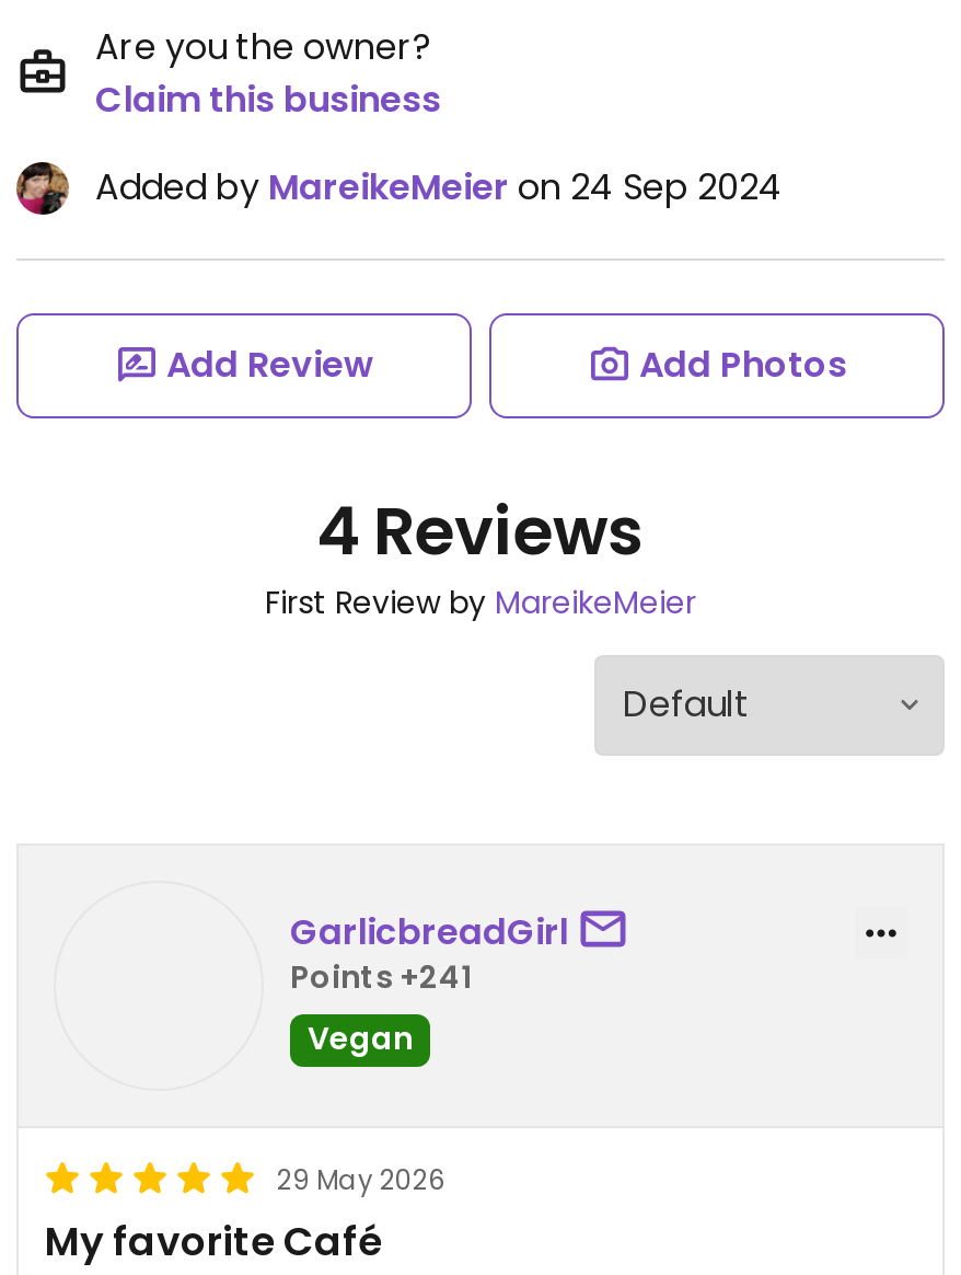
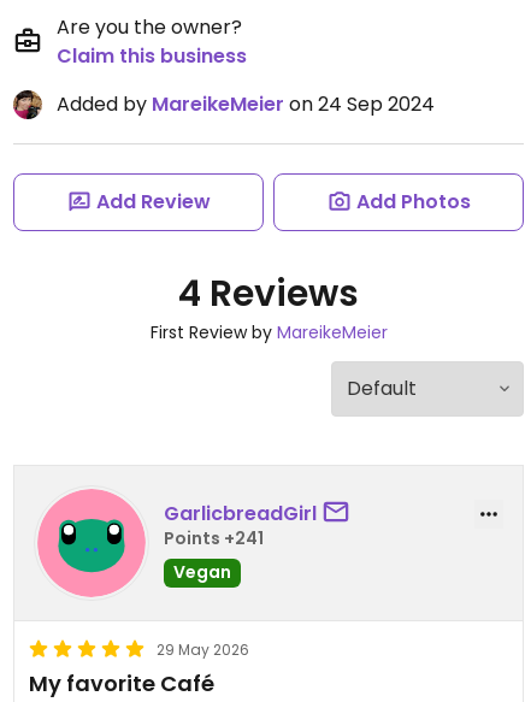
none -> [37,489,146,597] [image]

